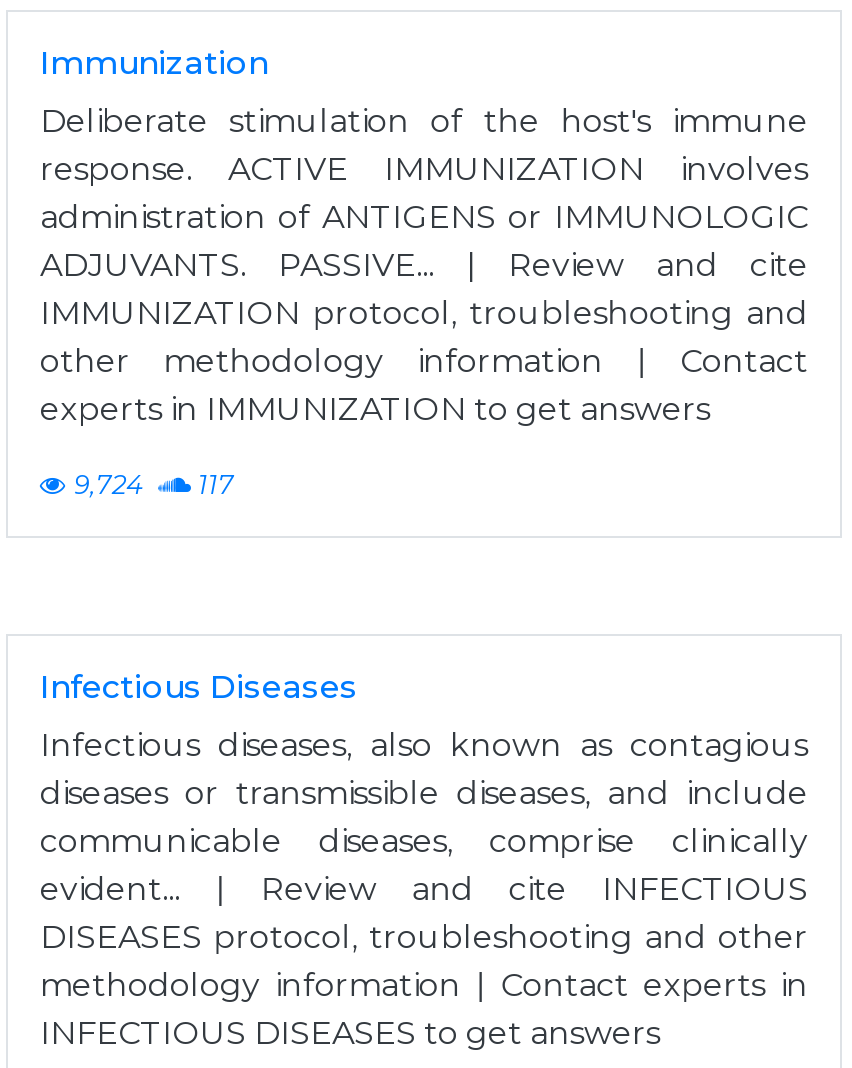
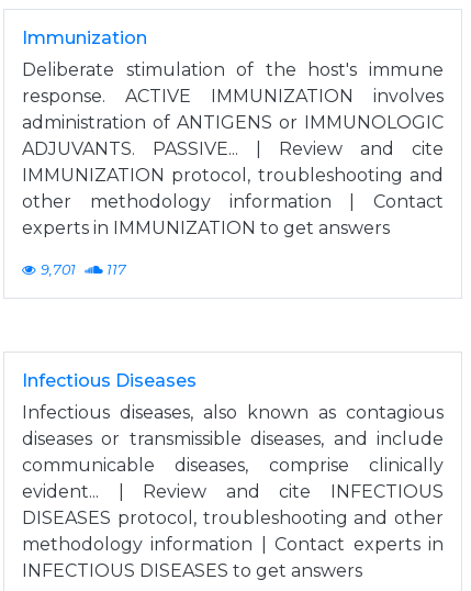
[74,469,234,499] 9,724 117 -> [41,261,126,278] 9,701 117

